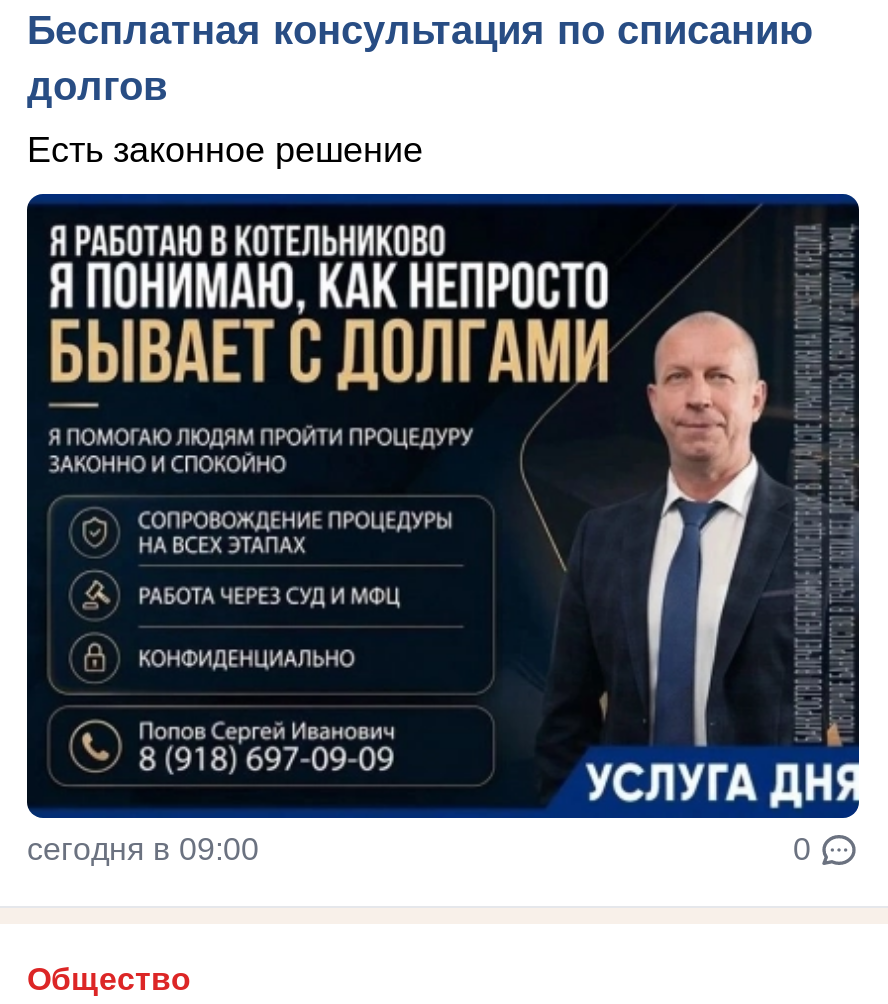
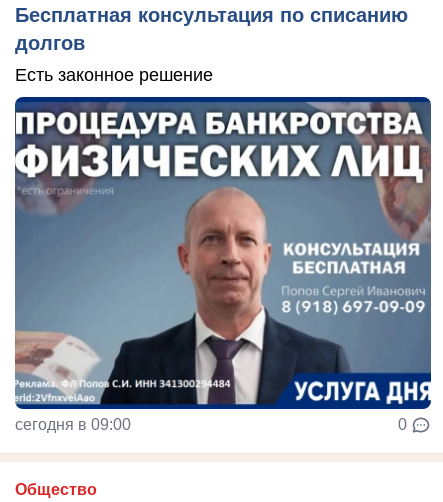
[25,202,861,810] [image] -> [14,101,432,405] [image]

